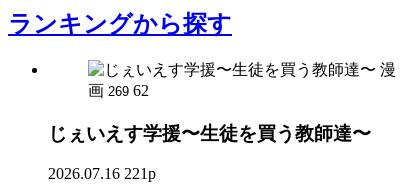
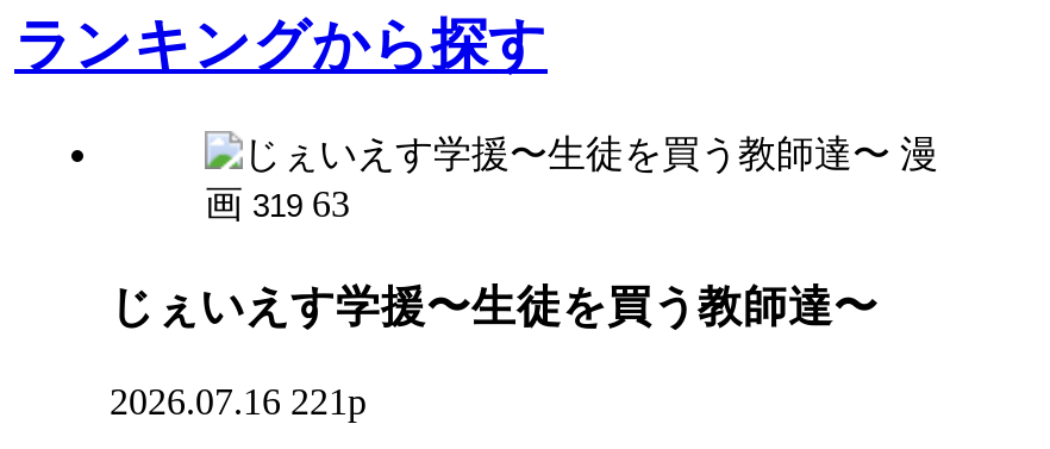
[88,82,149,99] 画 269 62 -> [205,183,350,224] 画 319 63

